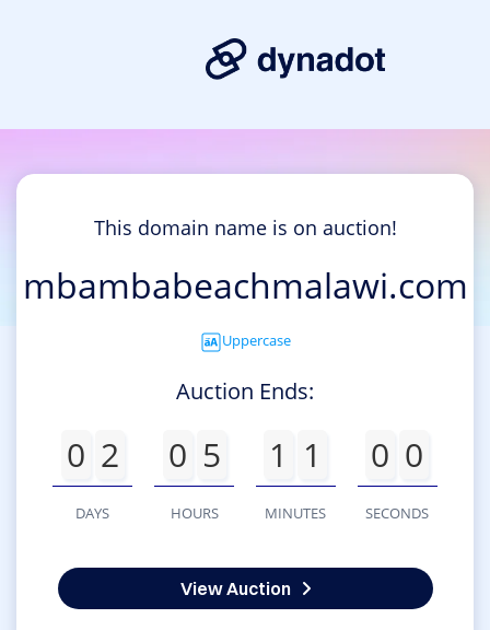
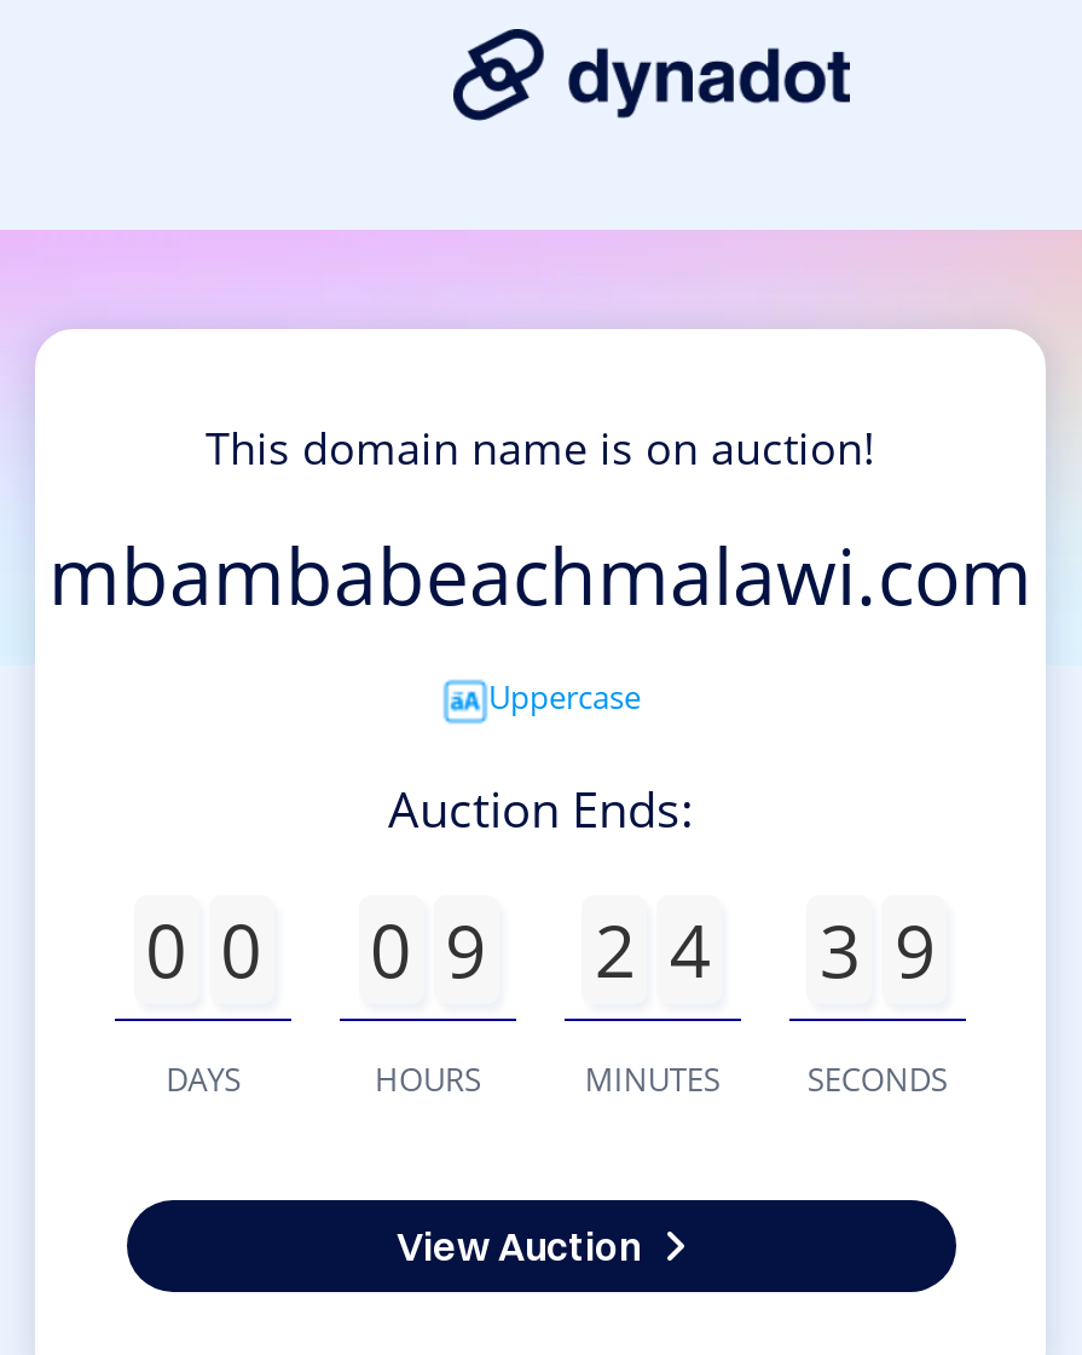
[66,432,119,477] 0 2 -> [145,900,261,999] 0 0
[168,432,220,477] 0 5 -> [370,900,486,999] 0 9
[269,432,322,477] 1 1 -> [595,900,711,999] 2 4
[371,432,424,477] 0 0 -> [819,900,935,999] 3 9

